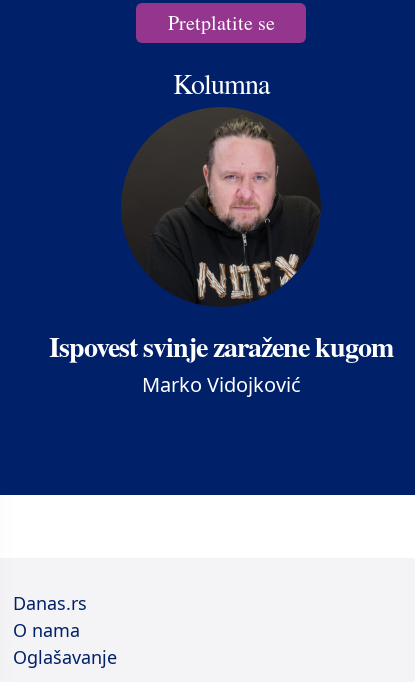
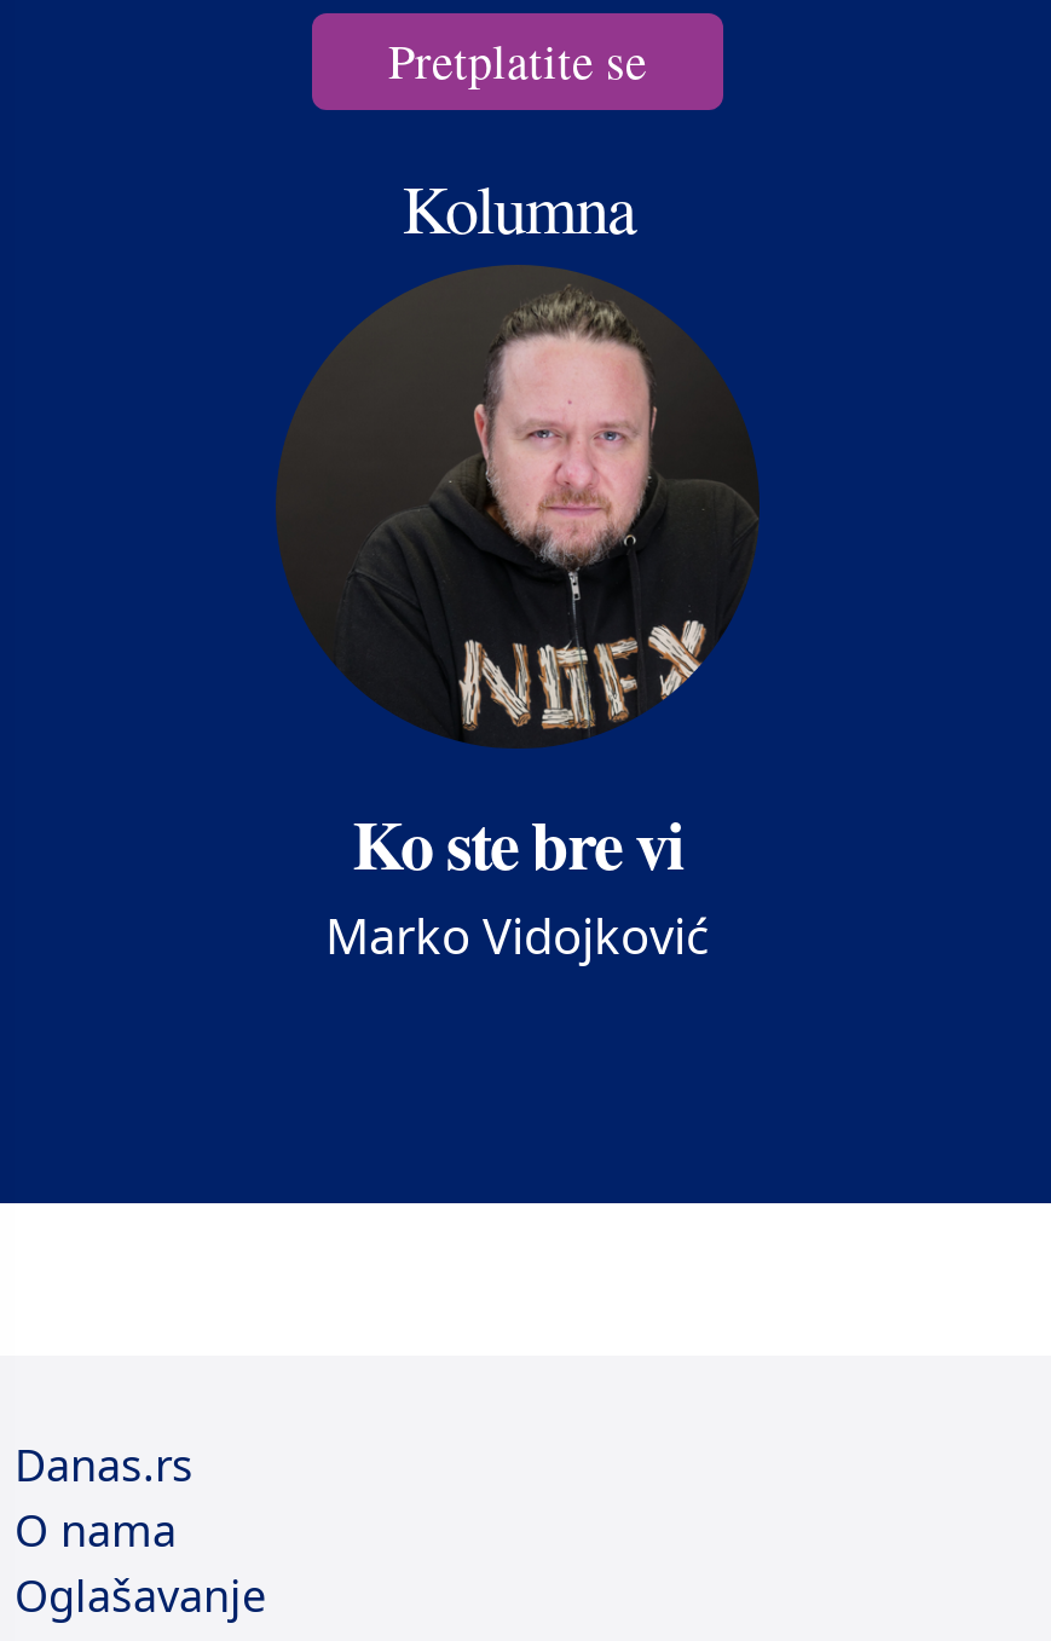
[49,326,393,367] Ispovest svinje zaražene kugom -> [352,795,683,894] Ko ste bre vi

